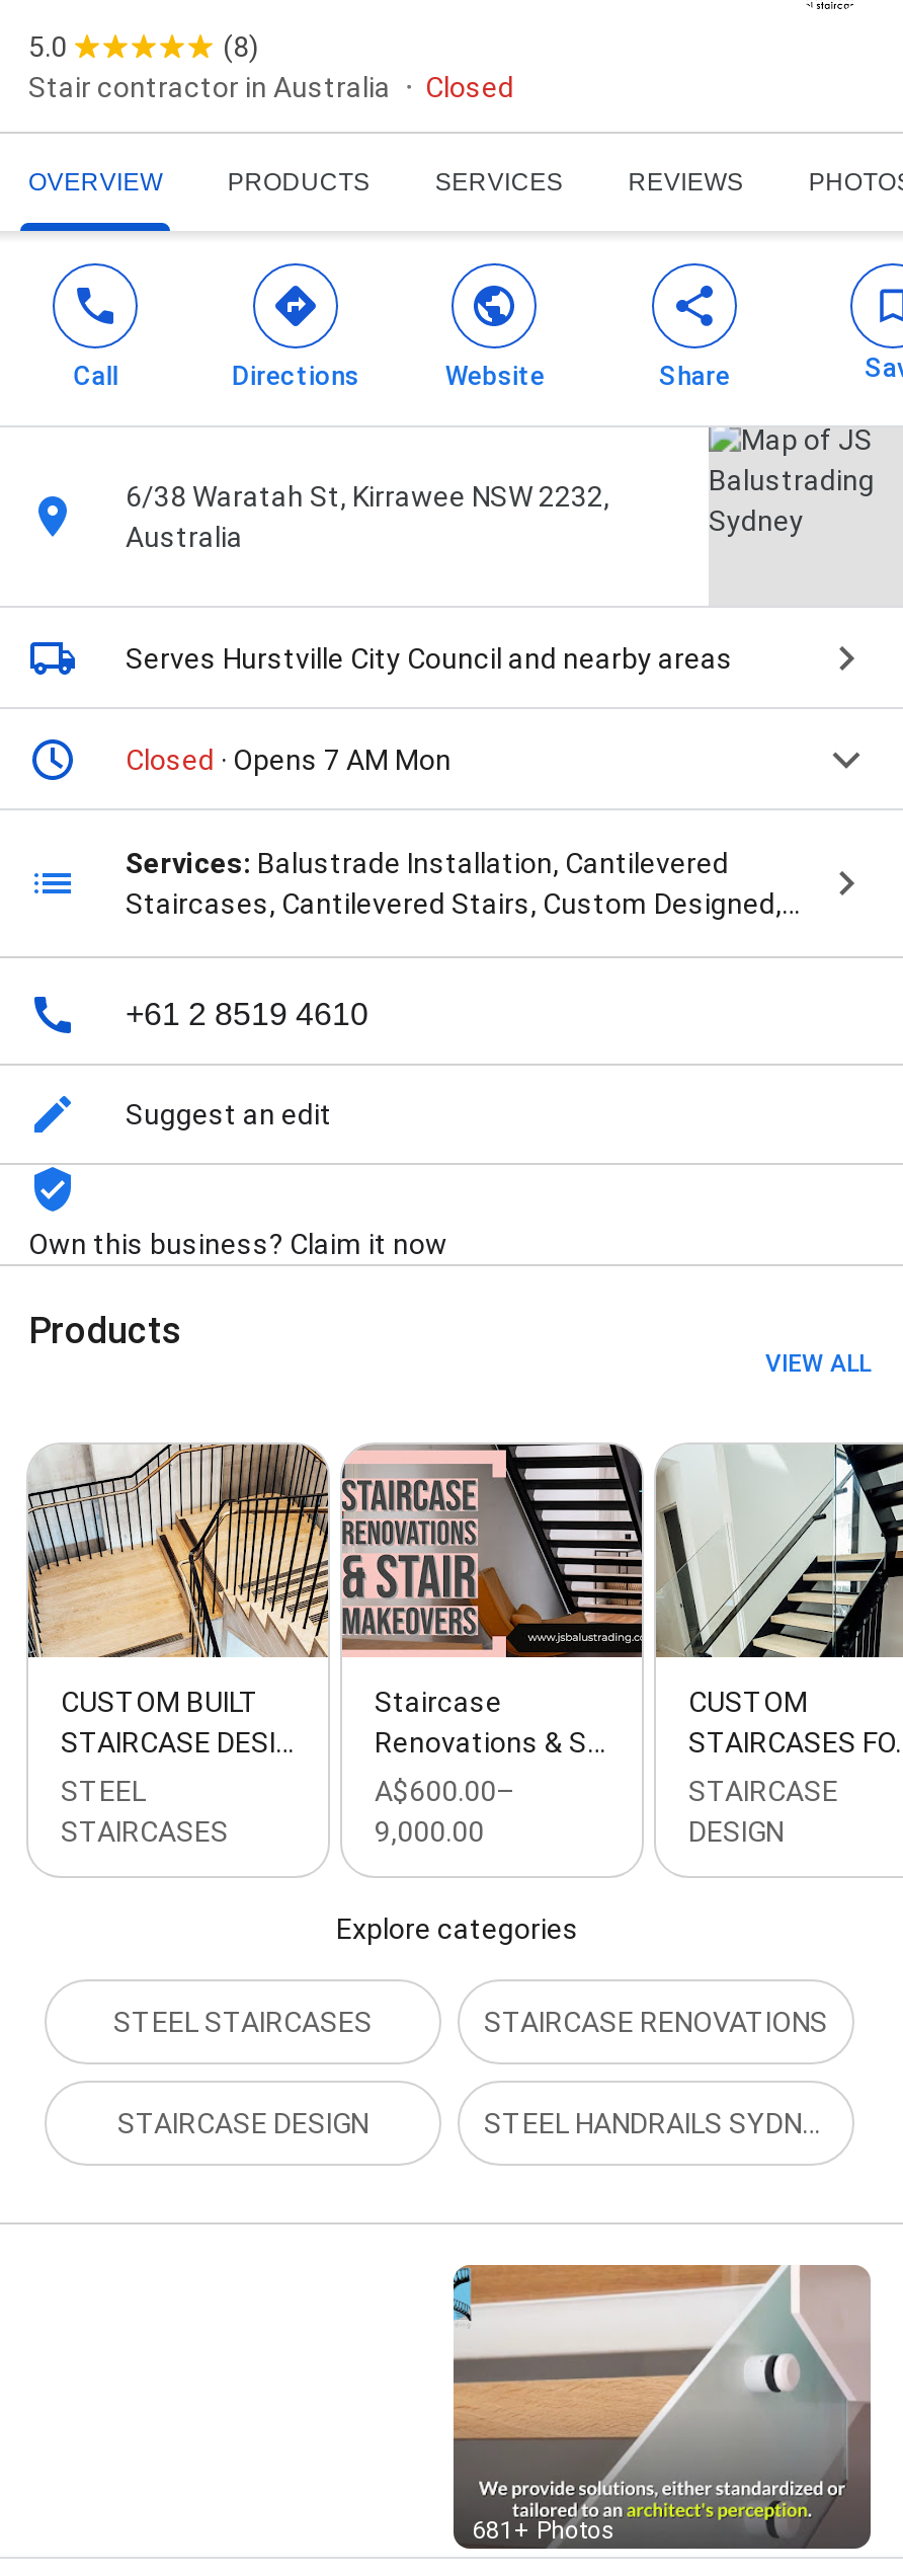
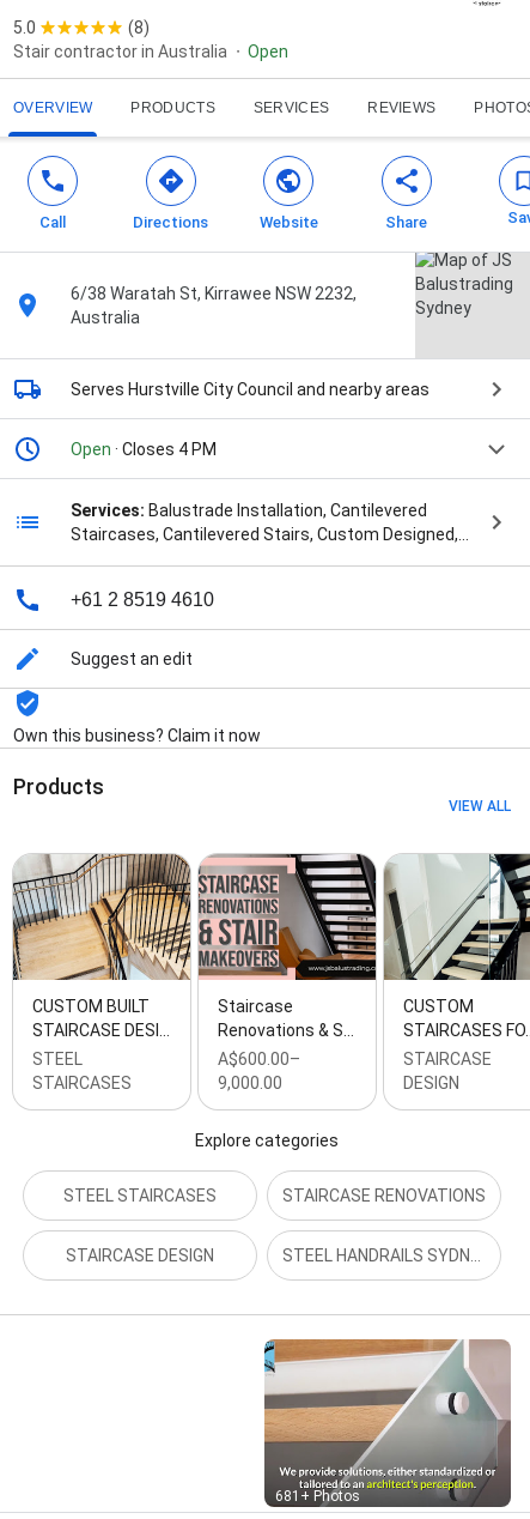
[425,71,514,104] Closed -> [248,42,288,61] Open
[126,744,451,776] Closed · Opens 7 AM Mon -> [71,440,217,459] Open · Closes 4 PM

